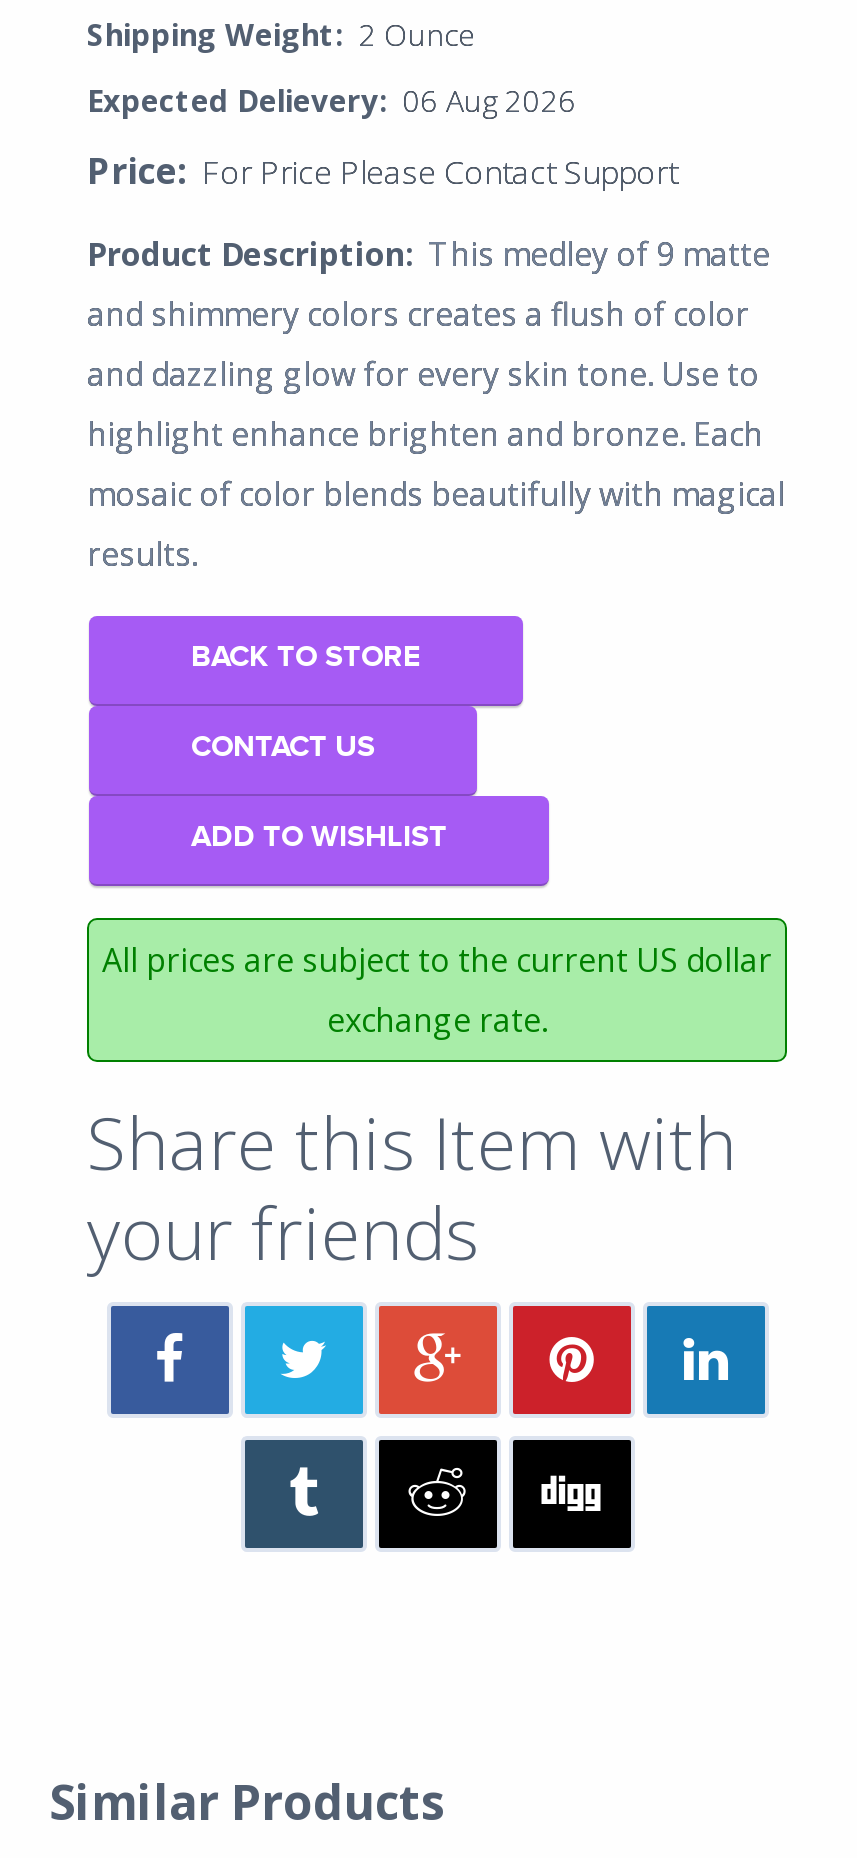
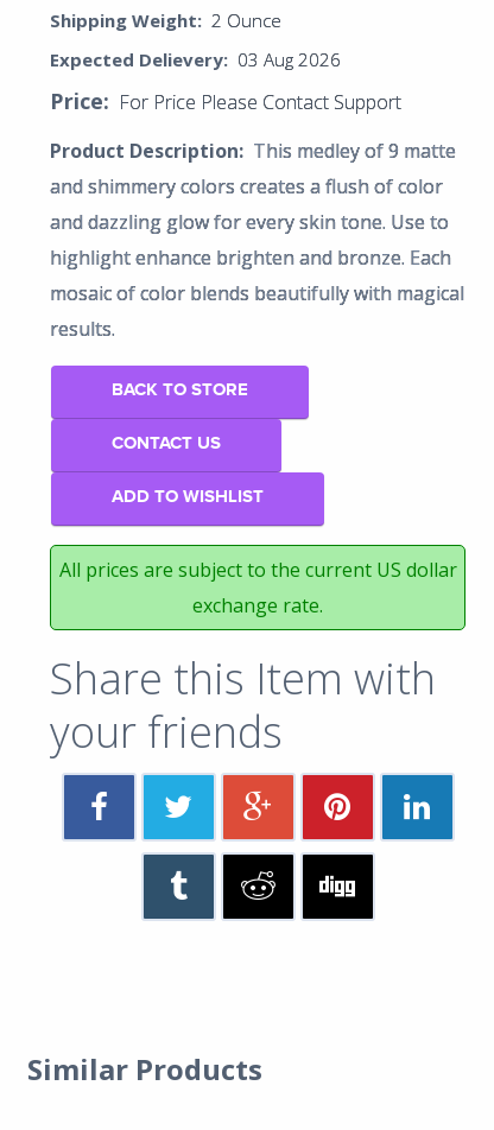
[87,80,576,120] Expected Delievery: 06 Aug 2026 -> [50,48,340,71] Expected Delievery: 03 Aug 2026

